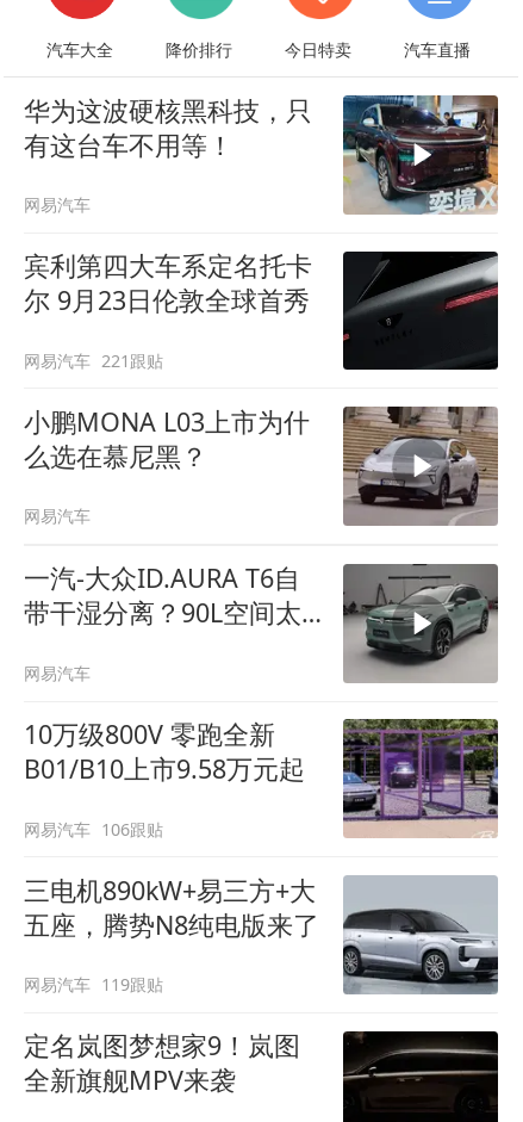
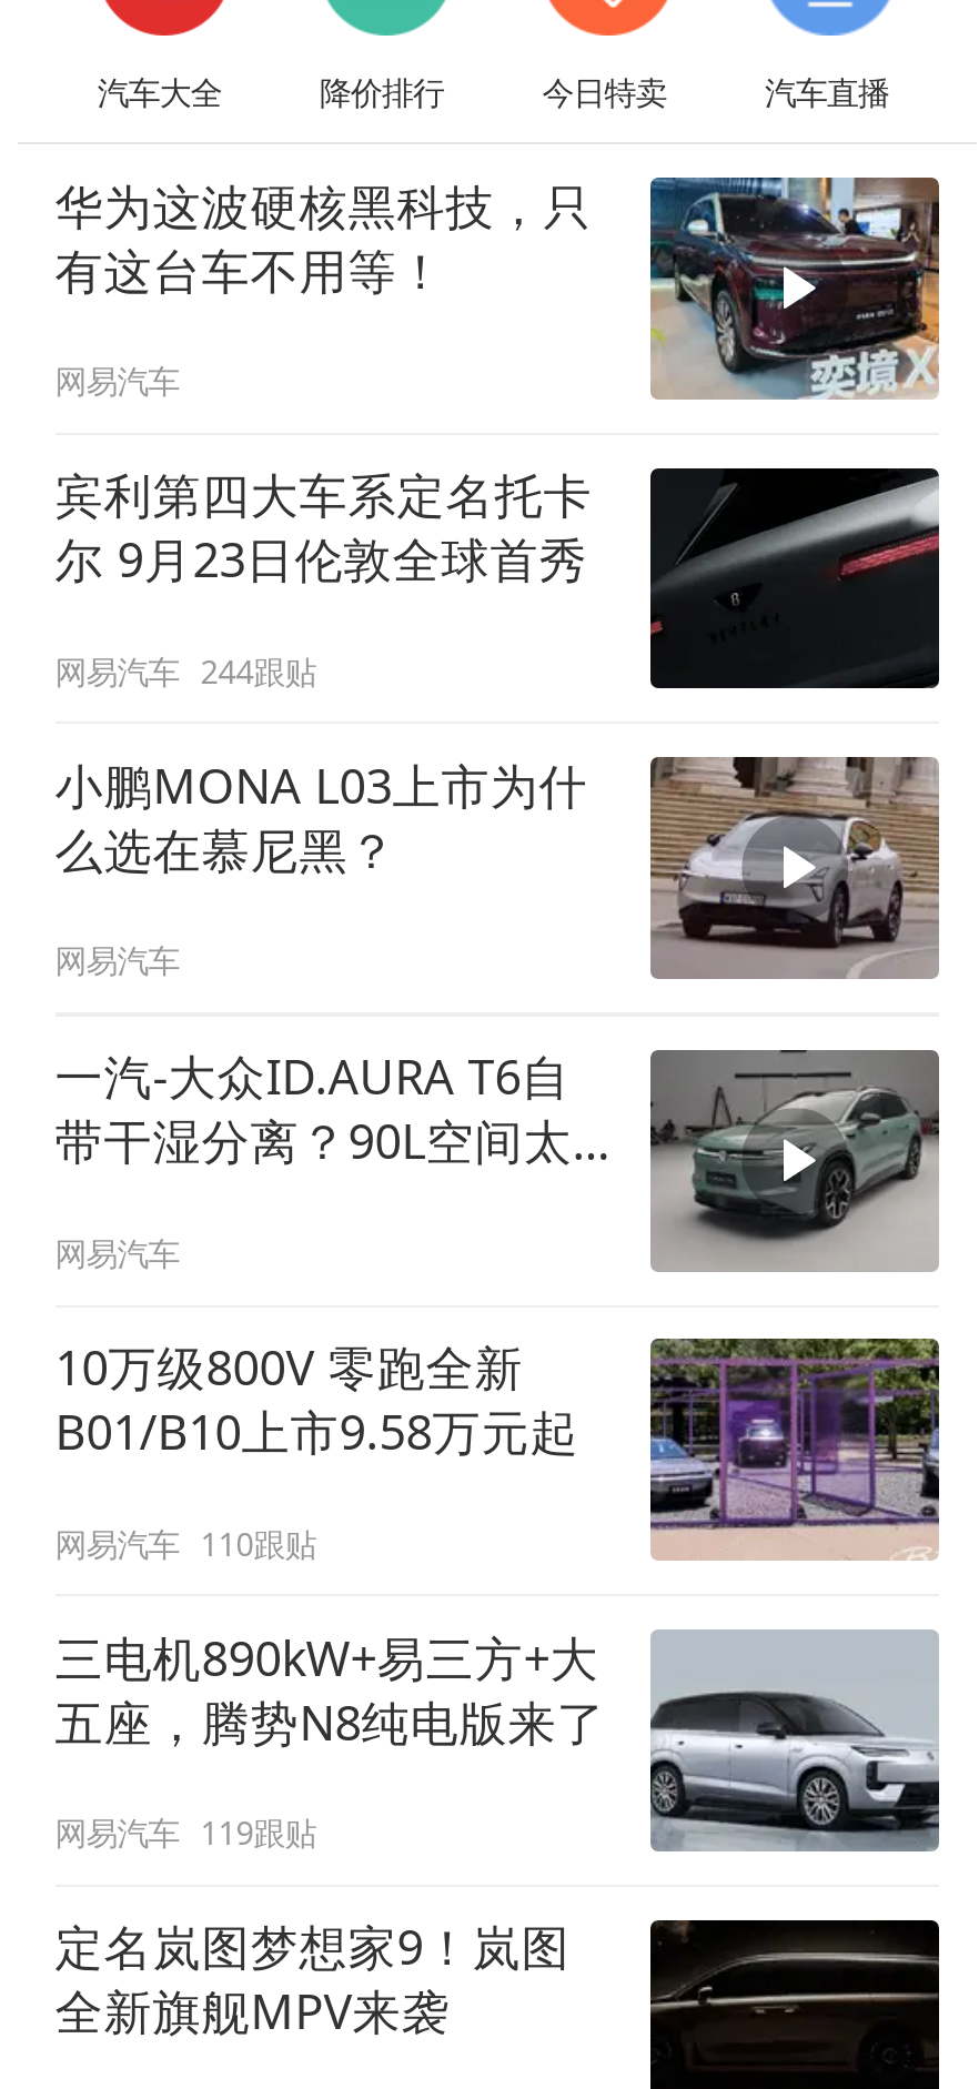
[23,349,164,372] 网易汽车 221跟贴 -> [55,650,316,692] 网易汽车 244跟贴
[23,817,164,840] 网易汽车 106跟贴 -> [55,1522,316,1564] 网易汽车 110跟贴

